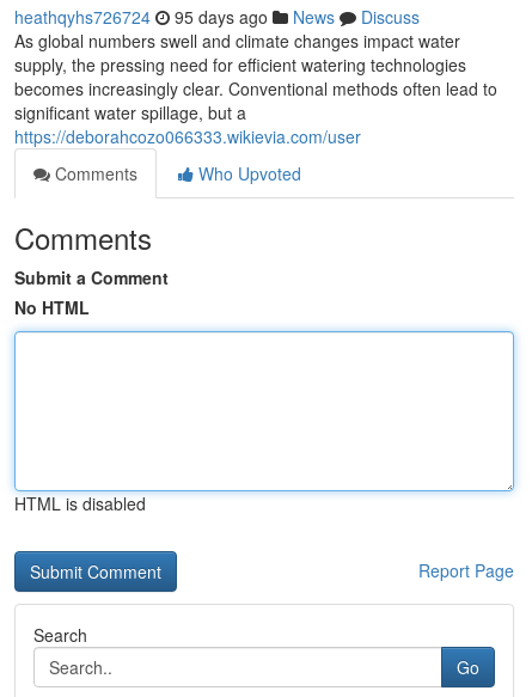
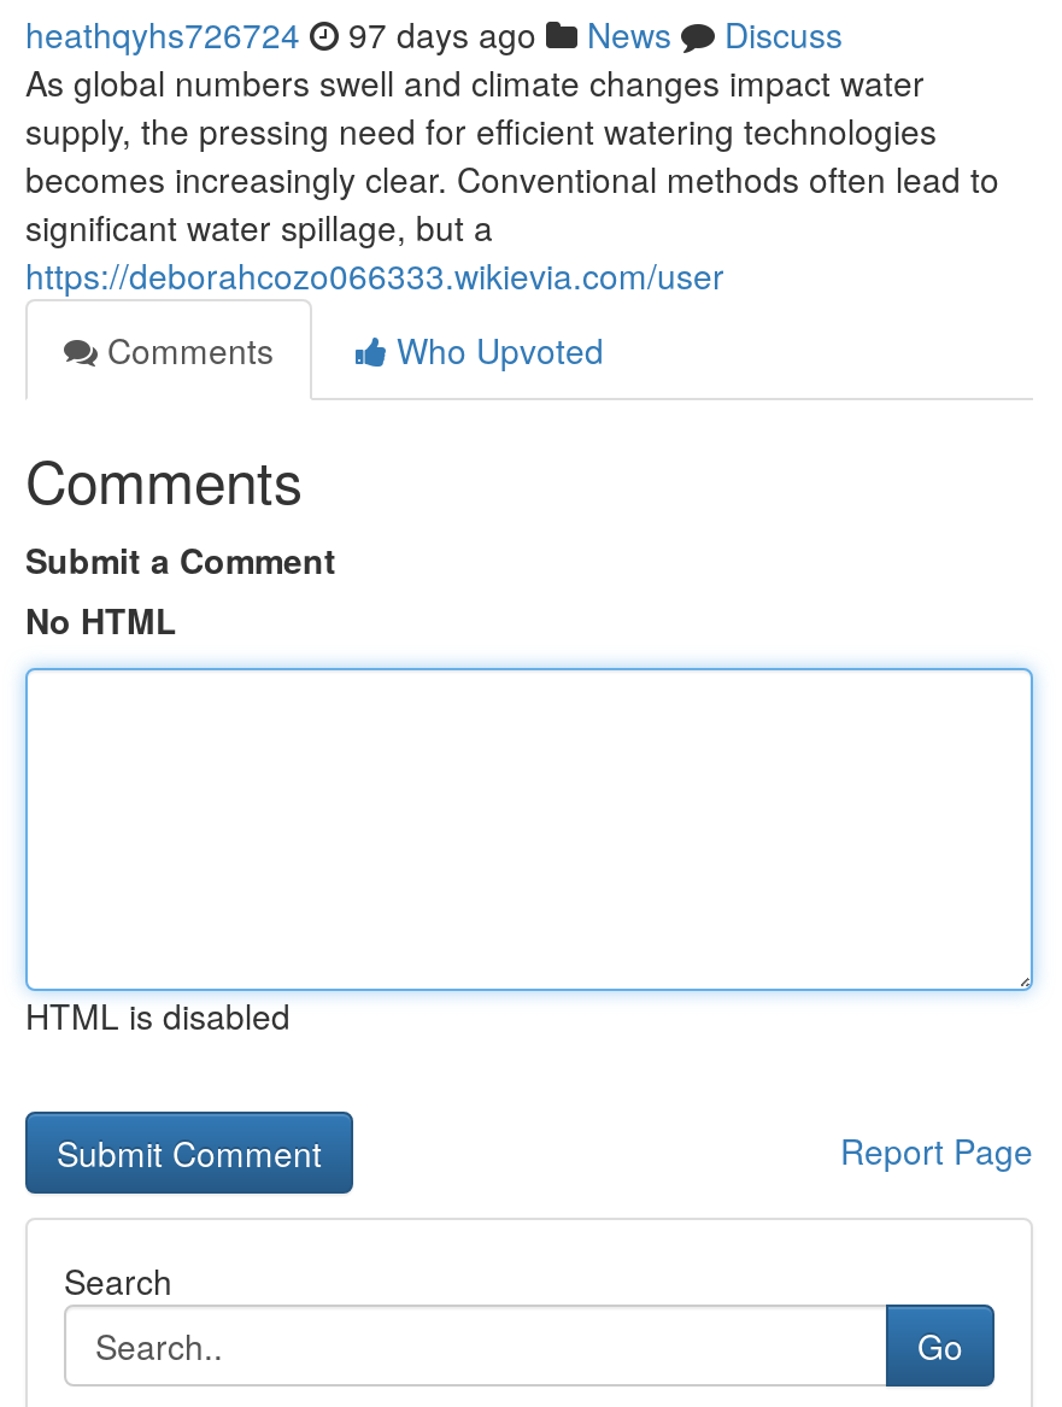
[14,5,420,29] heathqyhs726724 95 days ago News Discuss -> [25,10,843,58] heathqyhs726724 97 days ago News Discuss

